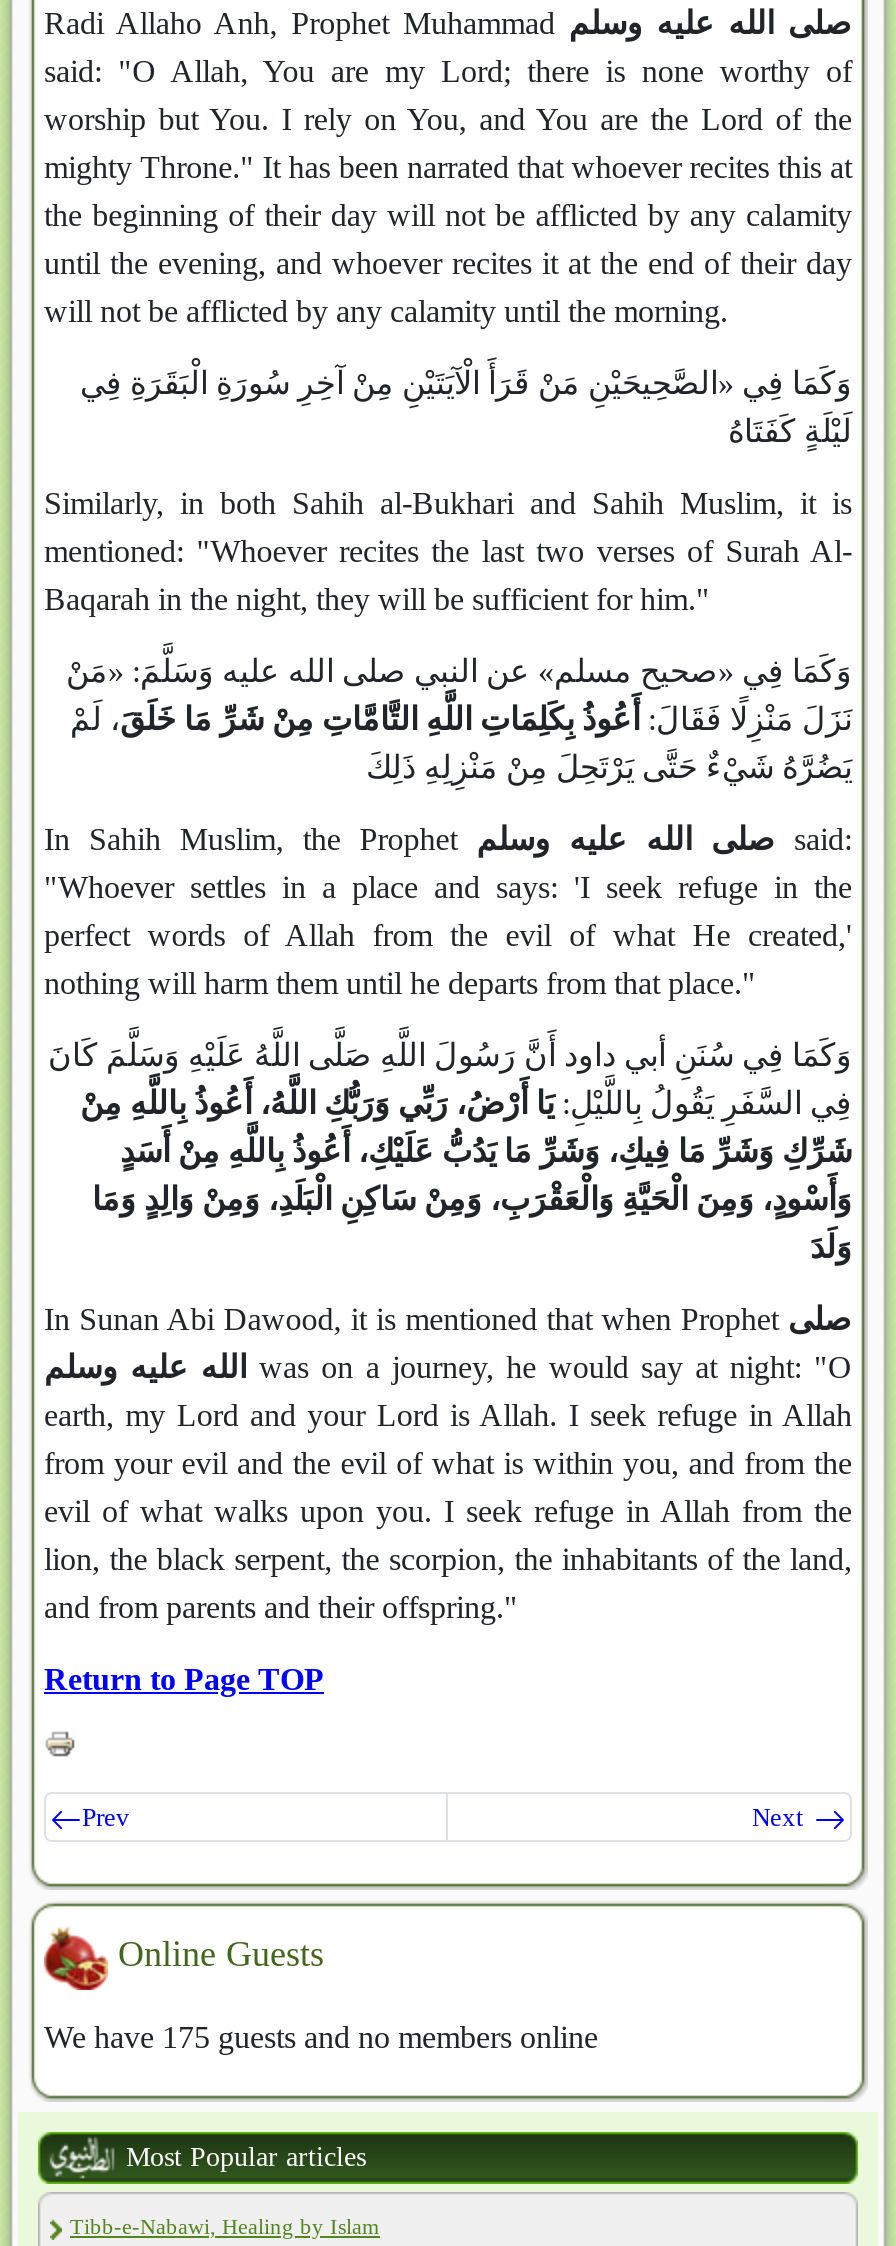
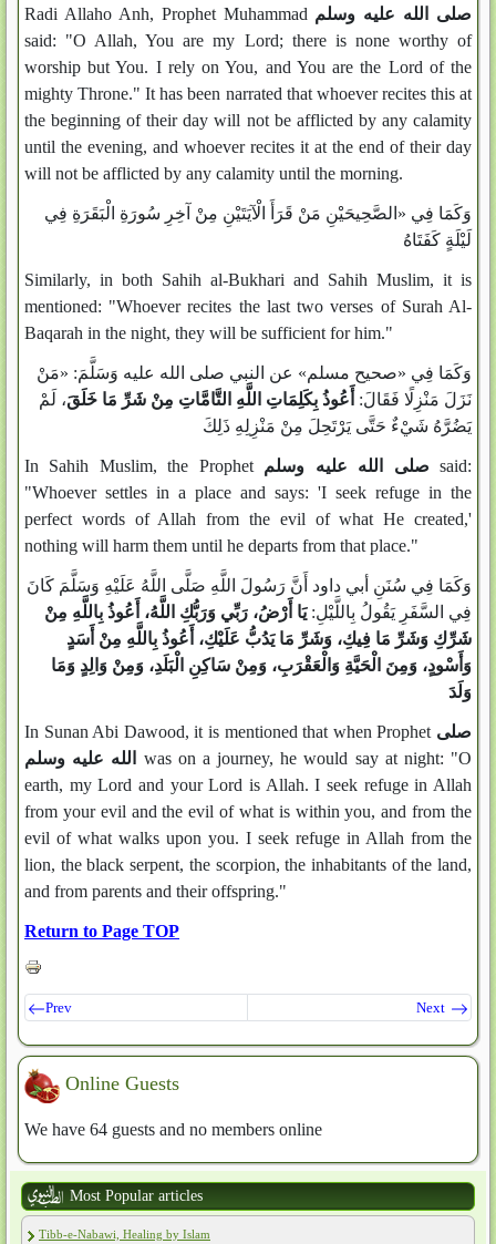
[44,2022,598,2056] We have 175 guests and no members online -> [24,1120,322,1139] We have 64 guests and no members online

